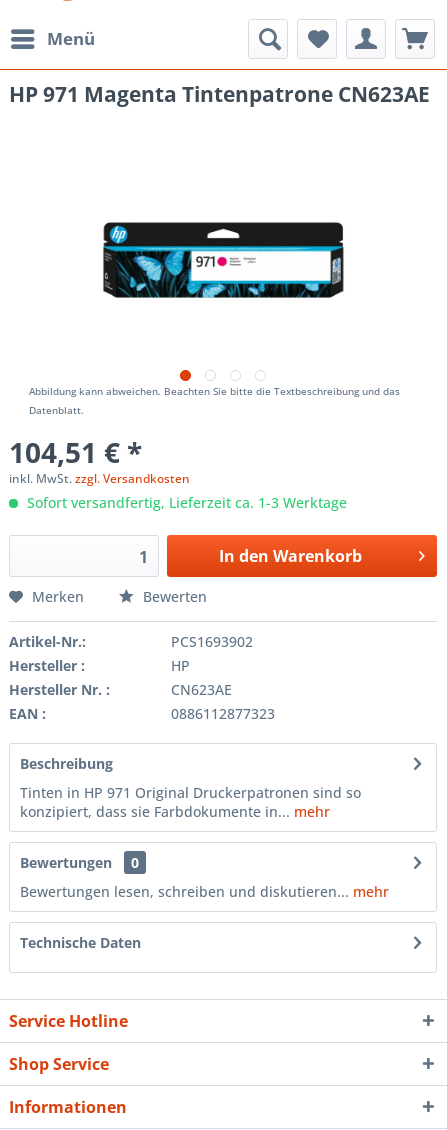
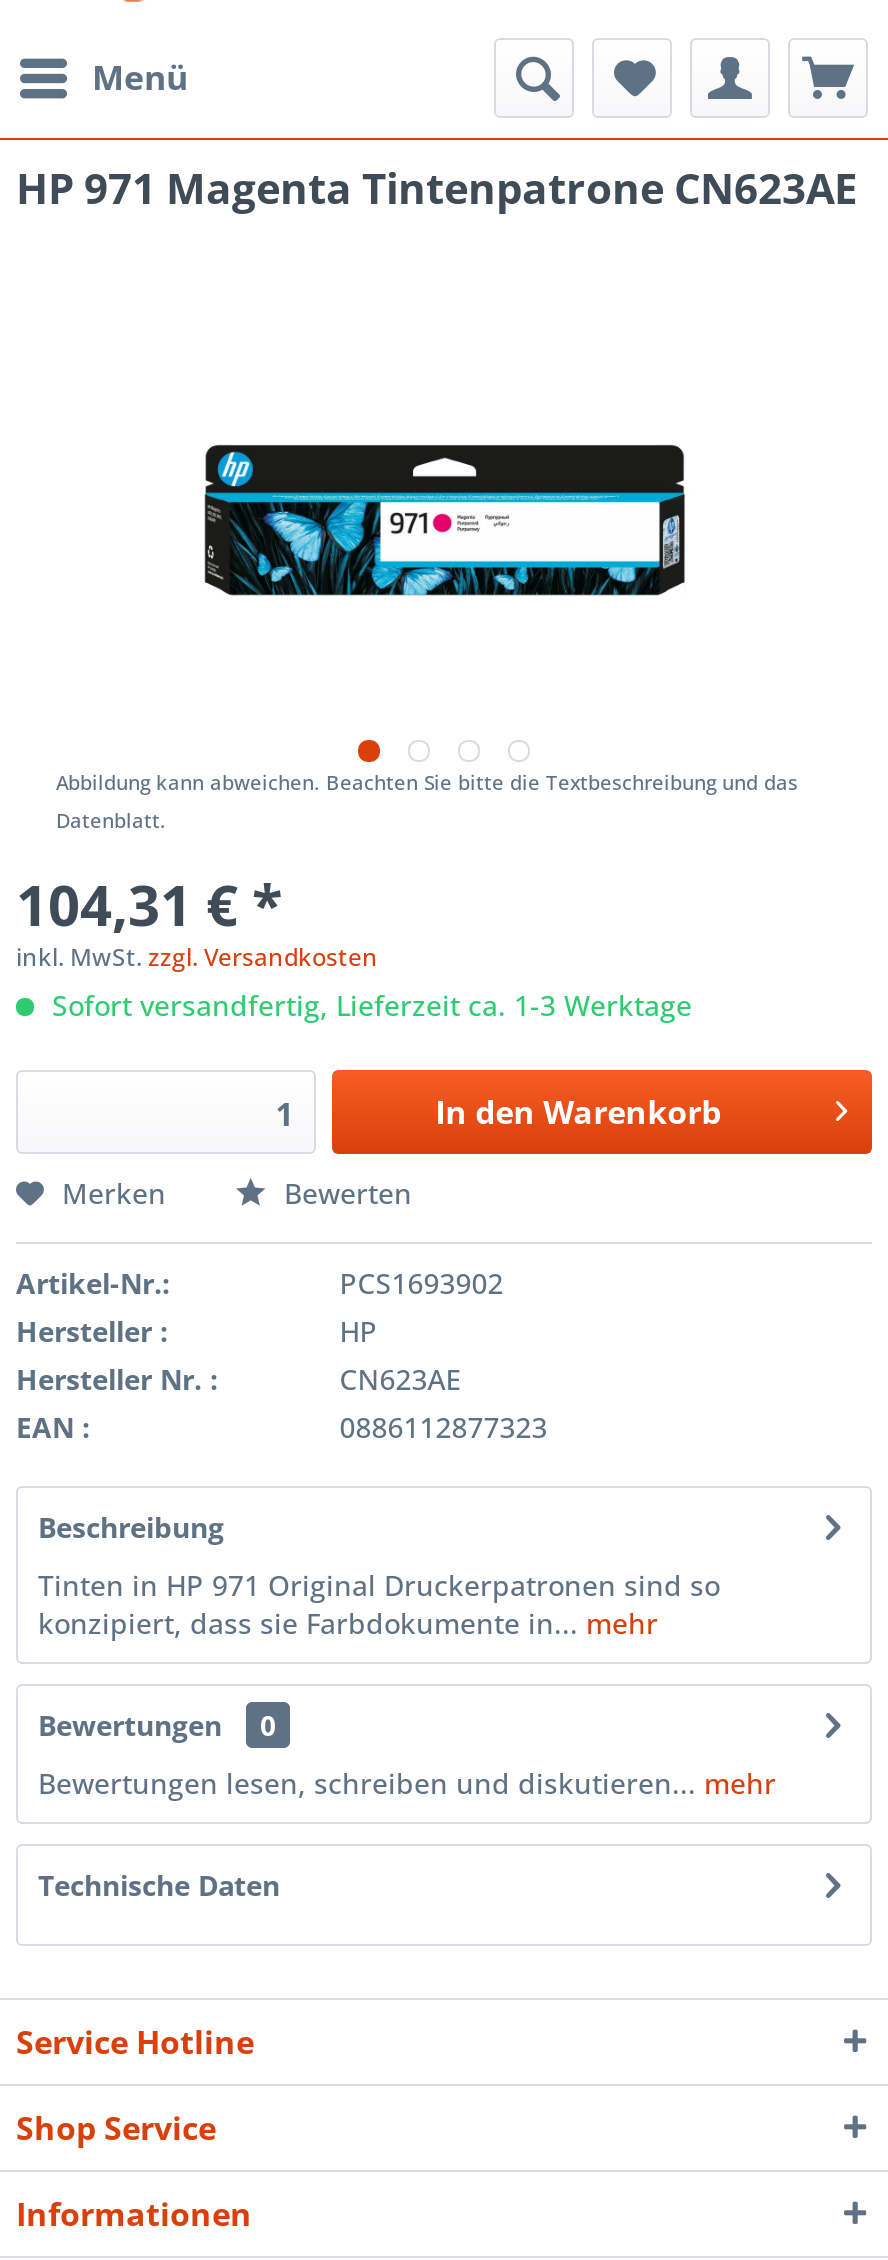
[9,433,142,471] 104,51 € * -> [16,866,282,942] 104,31 € *

